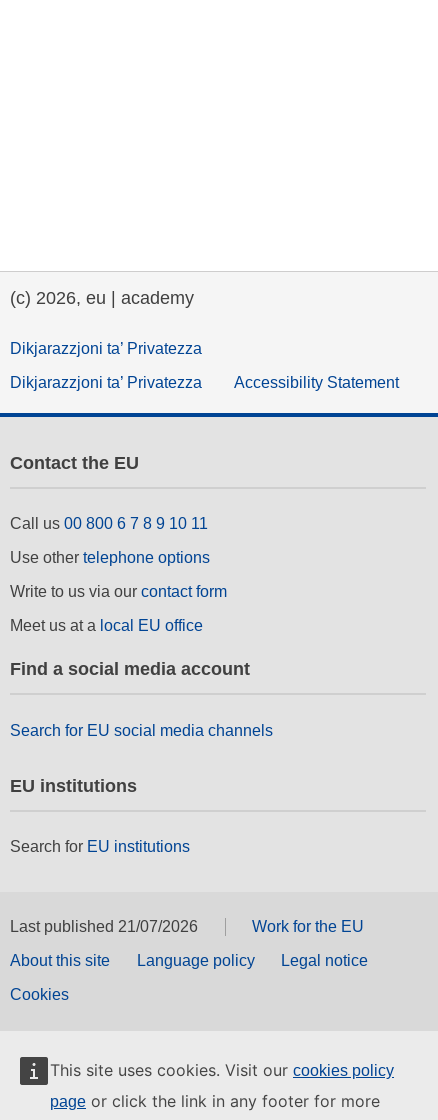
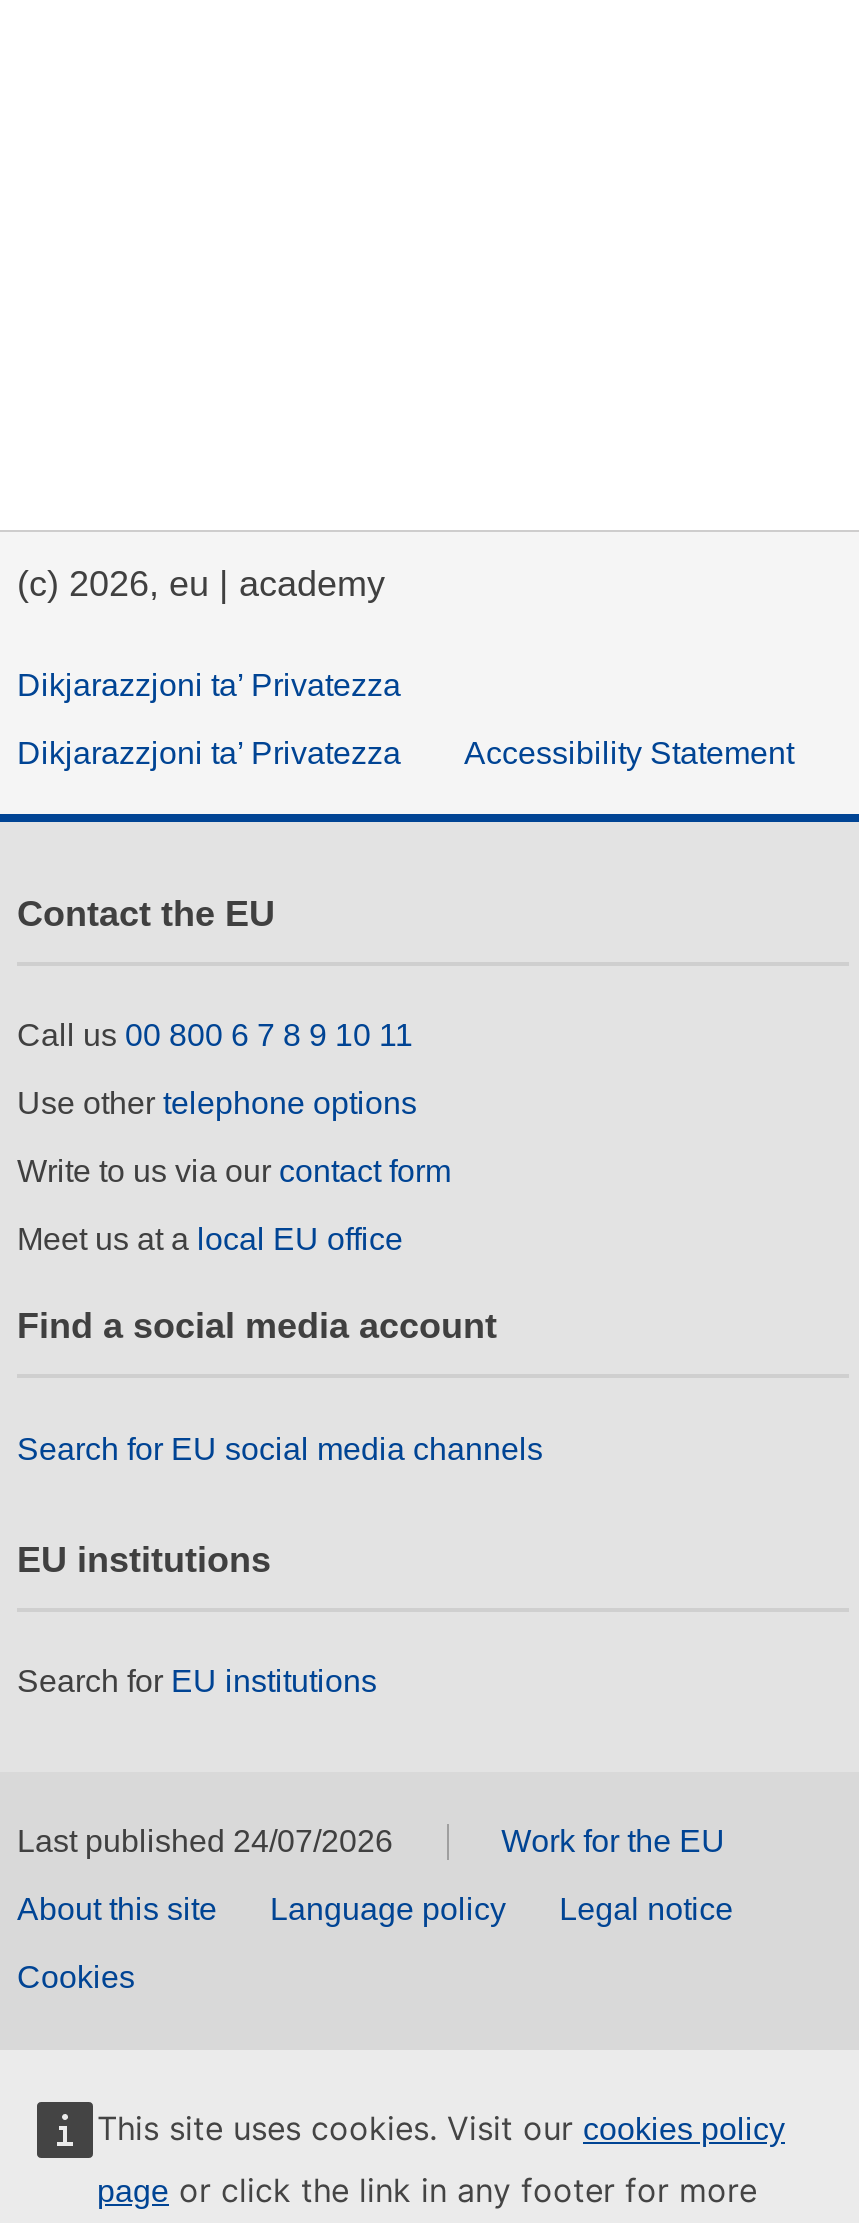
[10,918,198,935] Last published 21/07/2026 -> [17,1825,393,1859] Last published 24/07/2026

